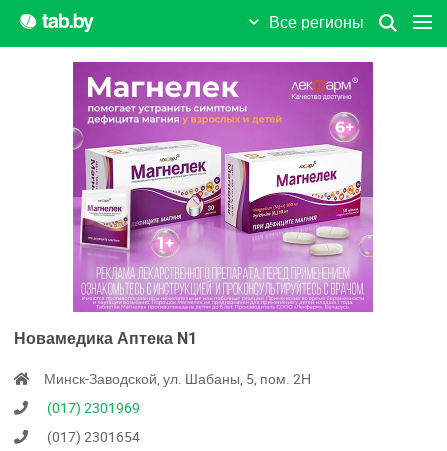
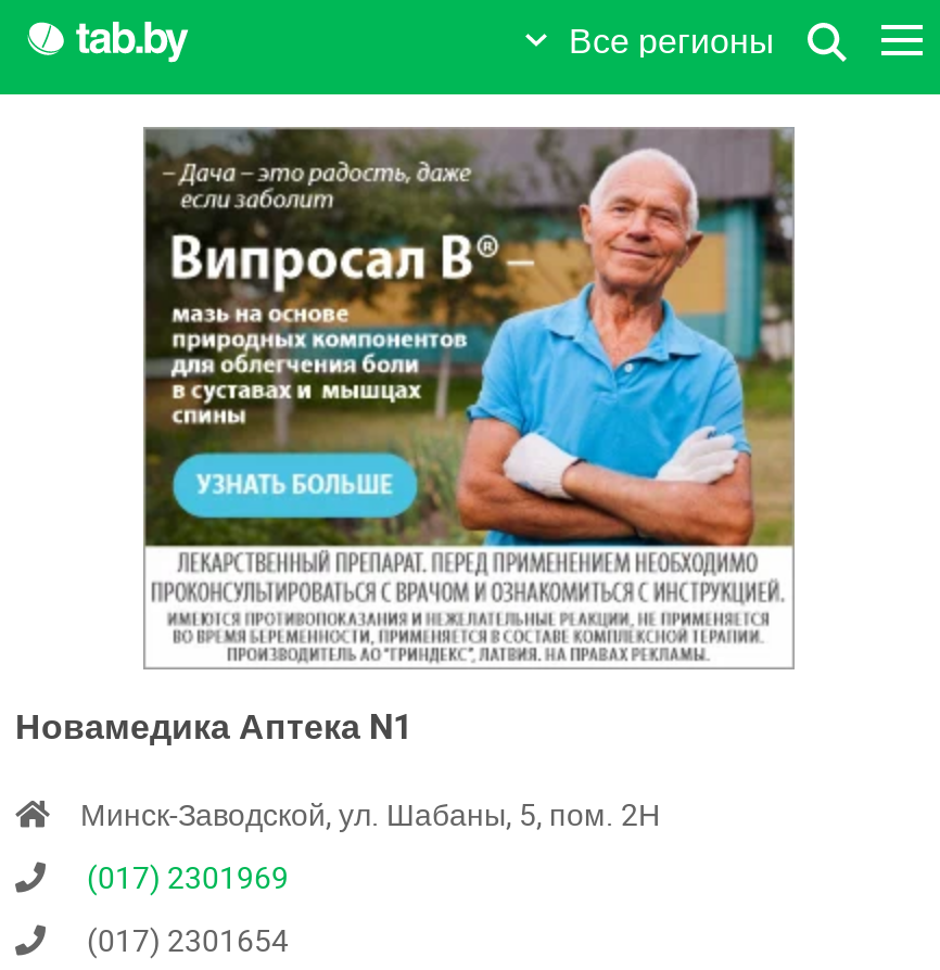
[72,61,374,312] [image] -> [141,127,797,667] [image]

